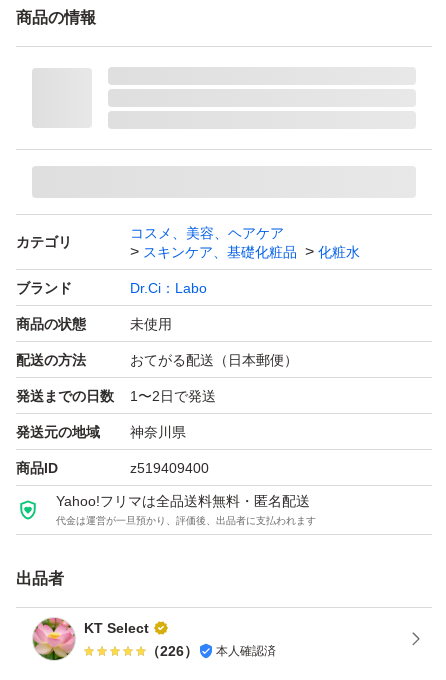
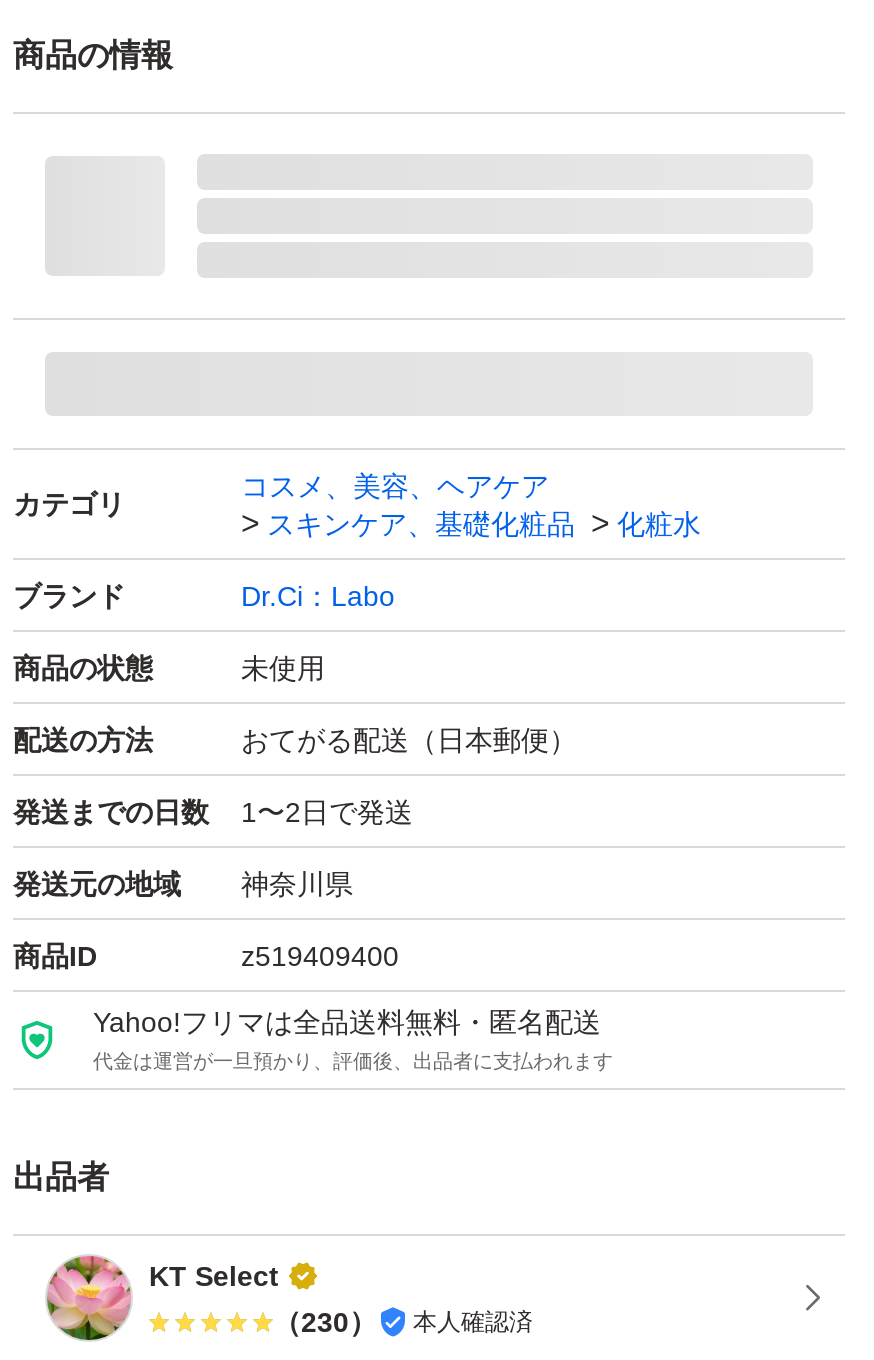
[146,643,276,659] （226） 本人確認済 -> [273,1306,533,1338] （230） 本人確認済

